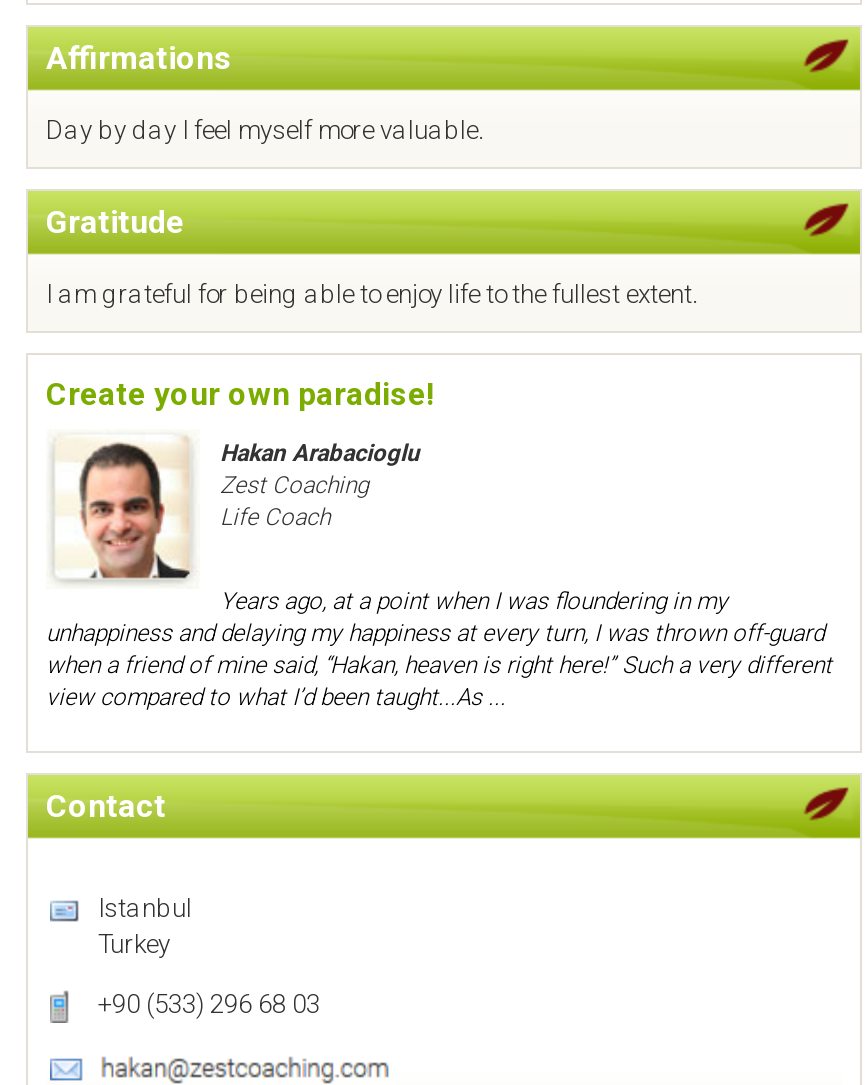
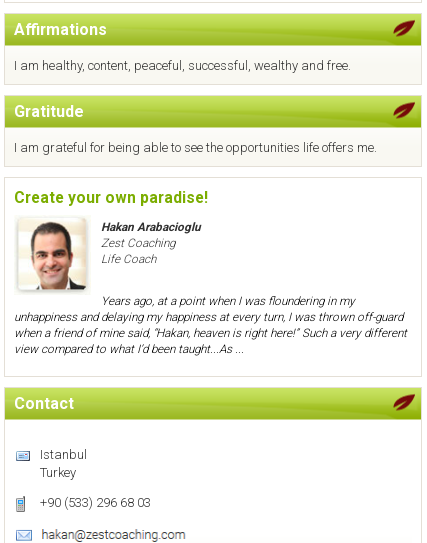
[46,115,484,145] Day by day I feel myself more valuable. -> [14,58,351,73] I am healthy, content, peaceful, successful, wealthy and free.
[46,279,698,309] I am grateful for being able to enjoy life to the fullest extent. -> [14,140,377,155] I am grateful for being able to see the opportunities life offers me.

